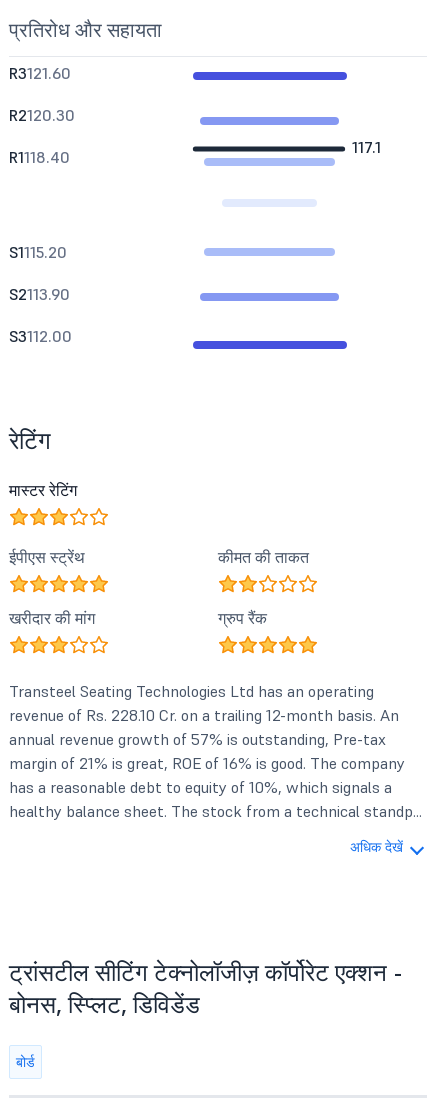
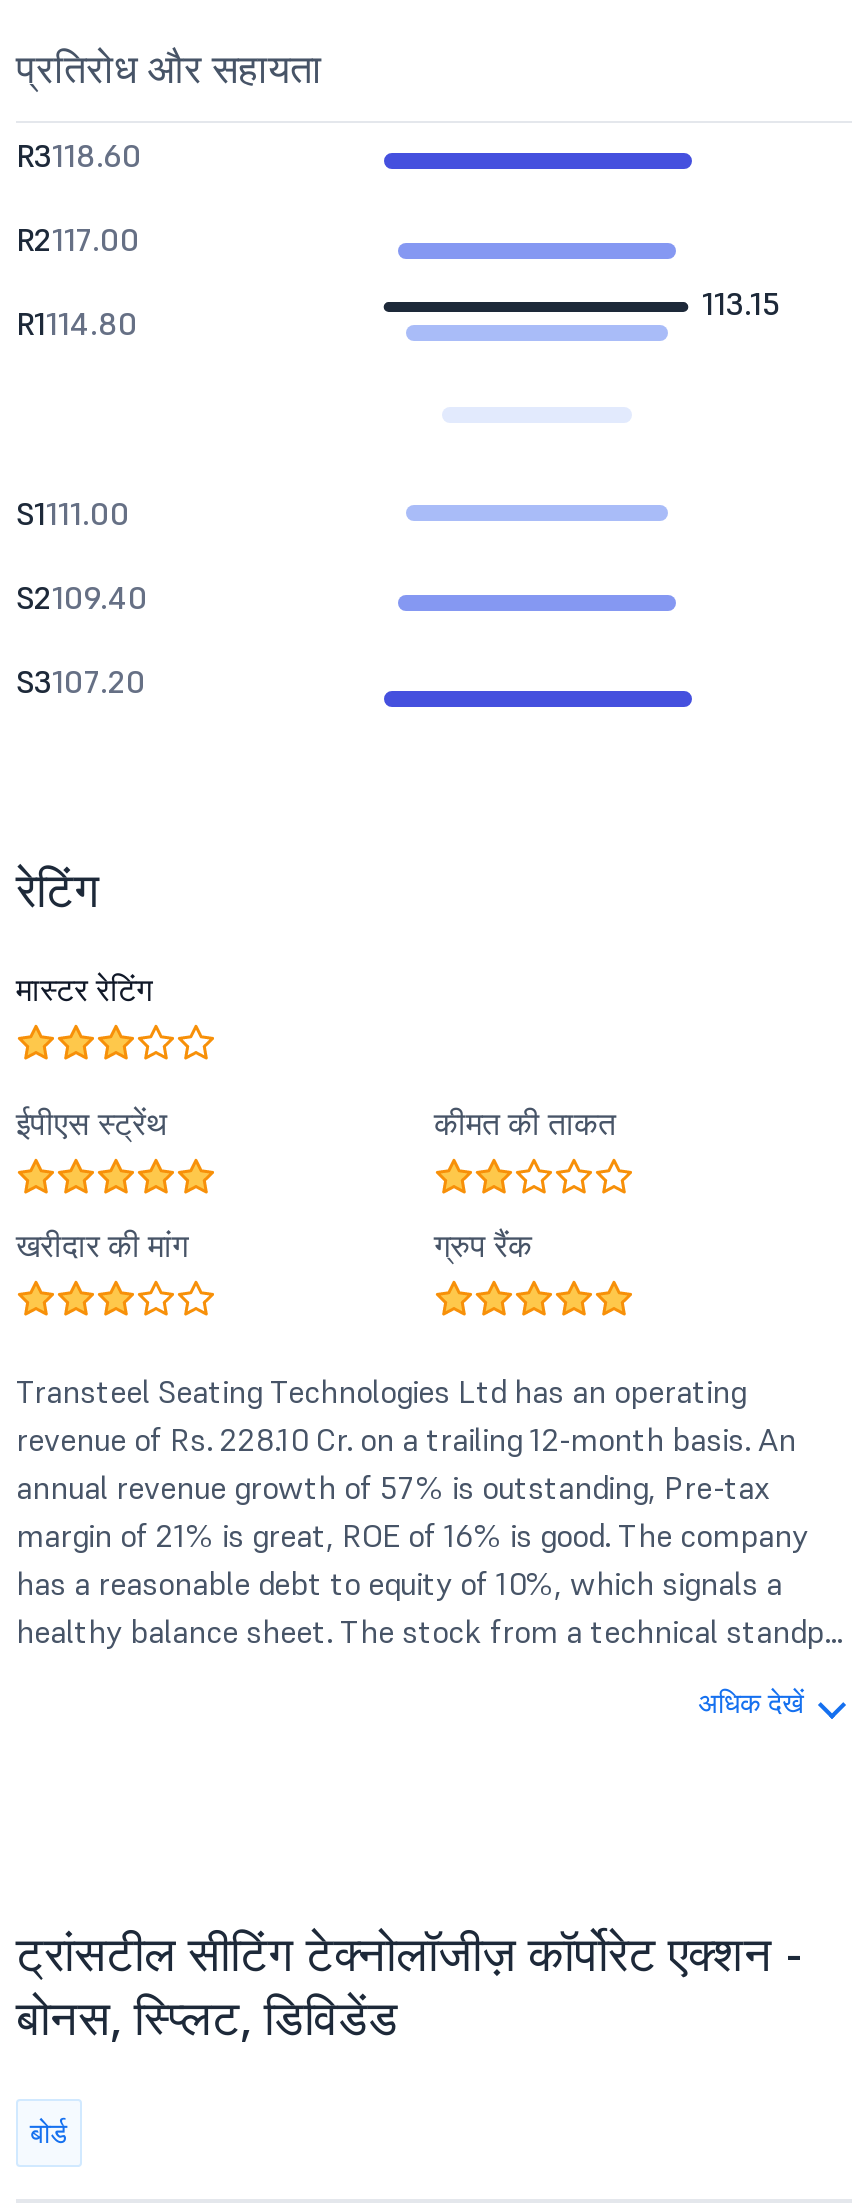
[9,63,71,83] R3121.60 -> [16,135,142,175] R3118.60
[9,105,75,125] R2120.30 -> [16,219,140,259] R2117.00
[352,137,381,157] 117.1 -> [702,282,778,322] 113.15
[9,147,70,167] R1118.40 -> [16,303,138,343] R1114.80
[9,242,67,262] S1115.20 -> [16,493,130,533] S1111.00
[9,284,70,304] S2113.90 -> [16,577,148,617] S2109.40
[9,326,72,346] S3112.00 -> [16,661,146,701] S3107.20

